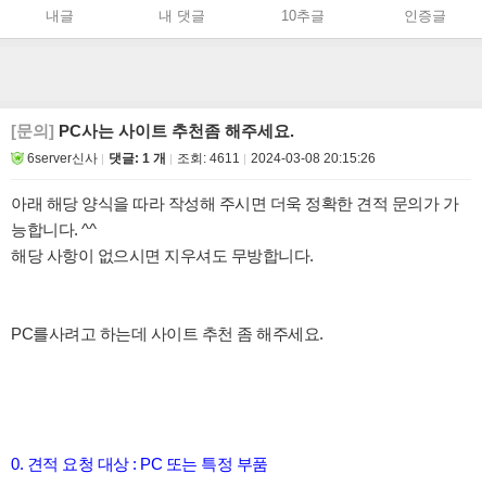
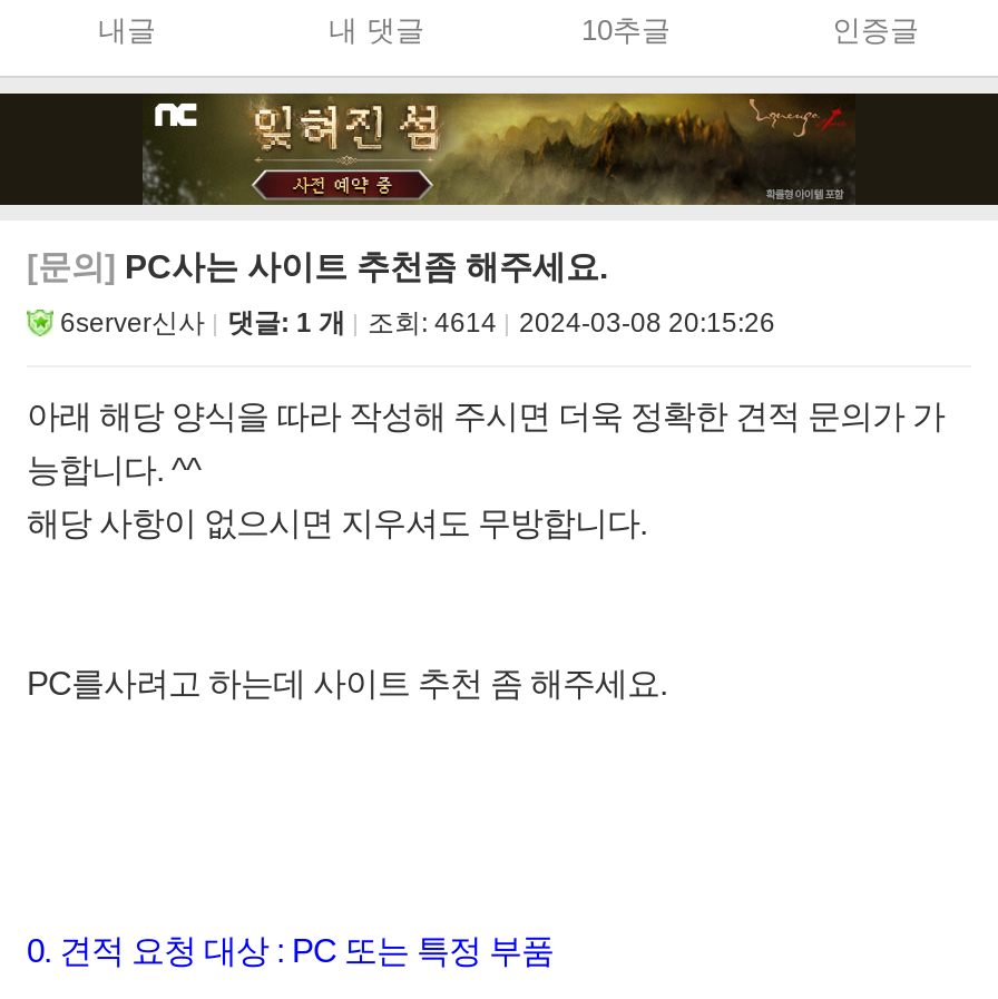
none -> [7,91,991,207] [image]
[27,151,376,166] 6server신사 댓글: 1 개 조회: 4611 2024-03-08 20:15:26 -> [60,307,775,339] 6server신사 댓글: 1 개 조회: 4614 2024-03-08 20:15:26

